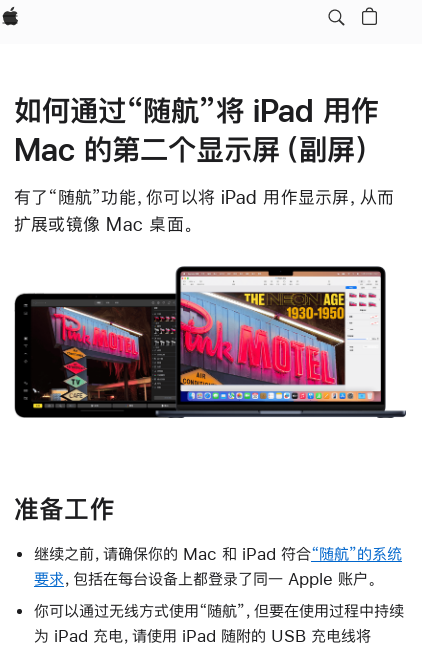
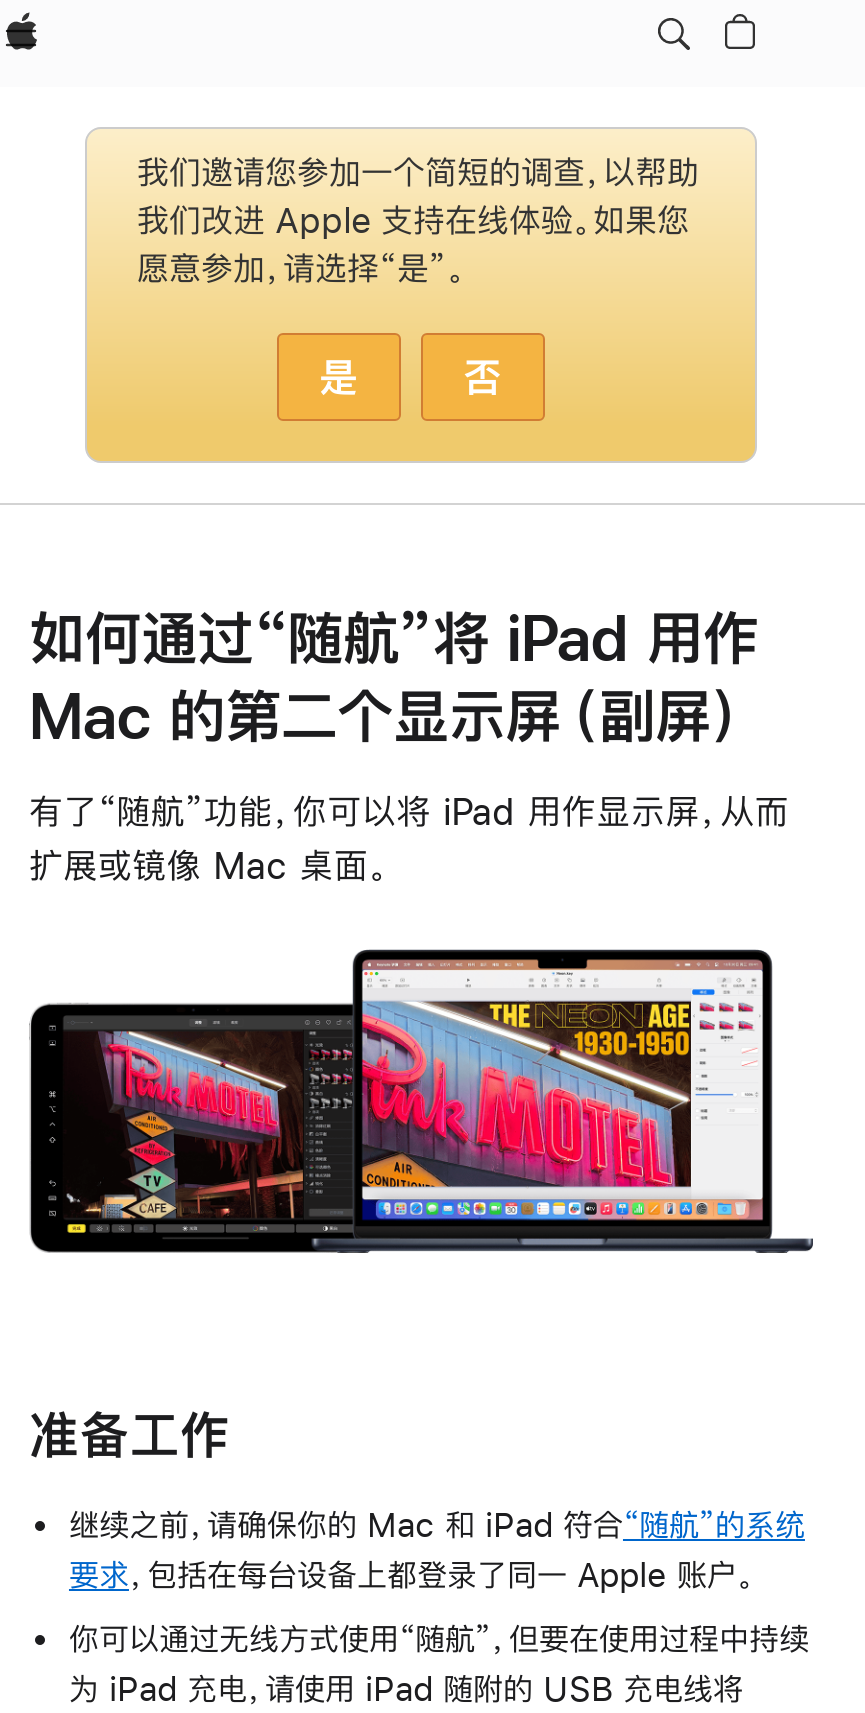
none -> [85,127,757,463] [image] | 我们邀请您参加一个简短的调查，以帮助 | 我们改进 Apple 支持在线体验。如果您 | 愿意参加，请选择“是”。 | 是 | 否

